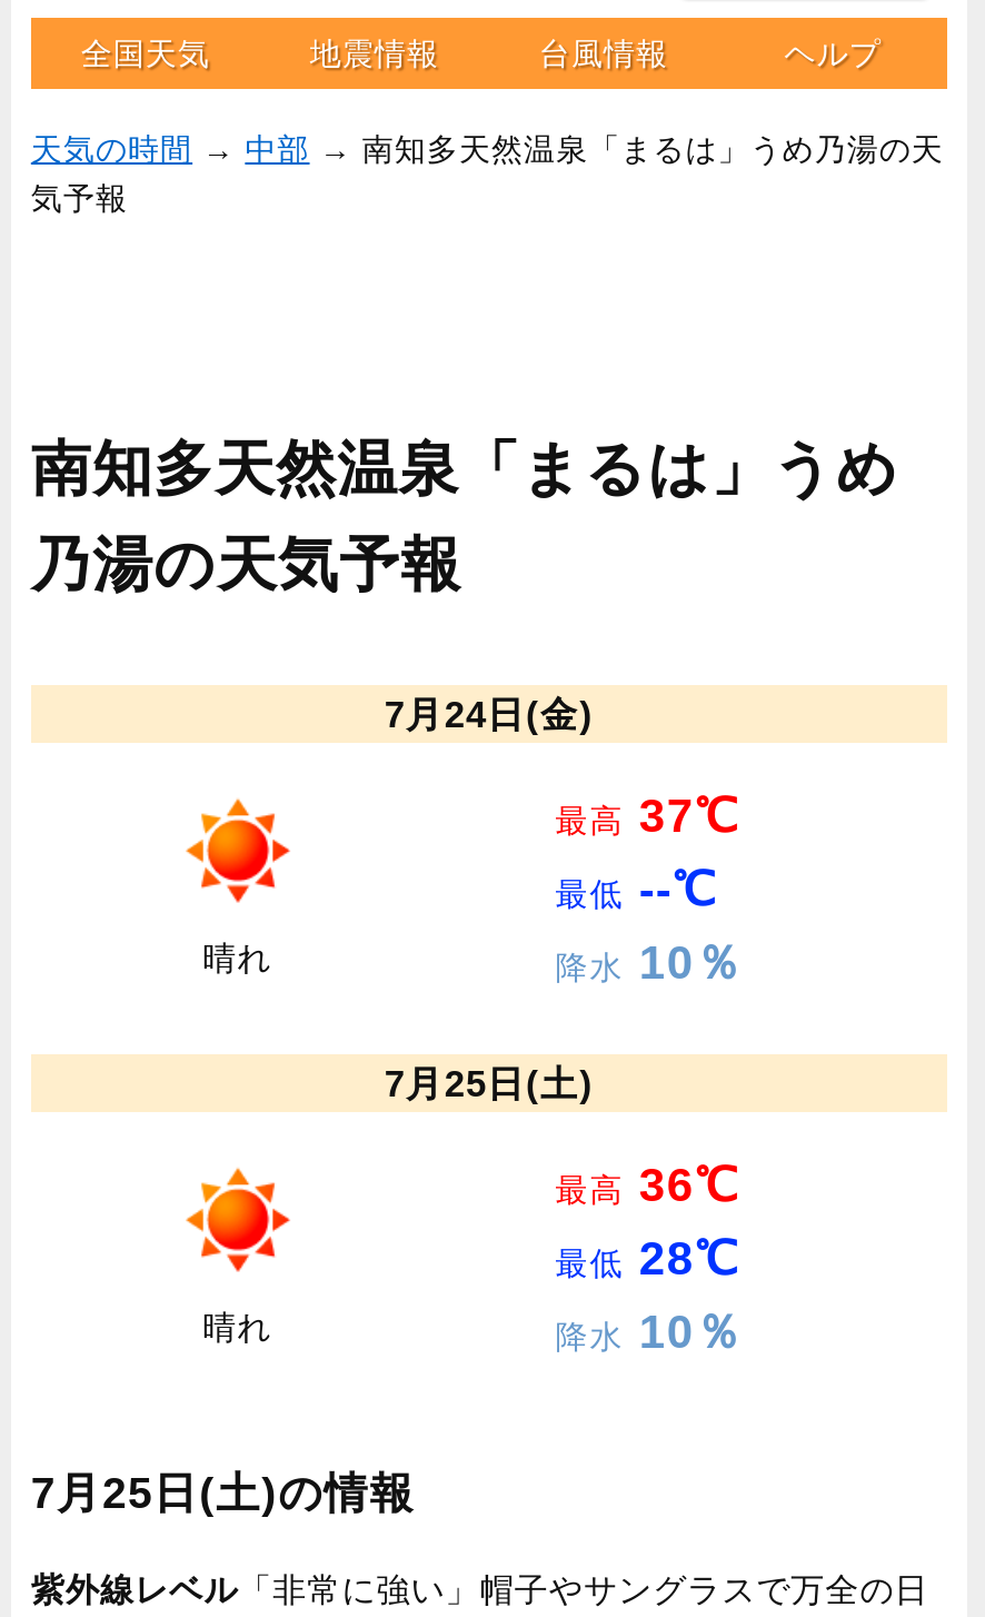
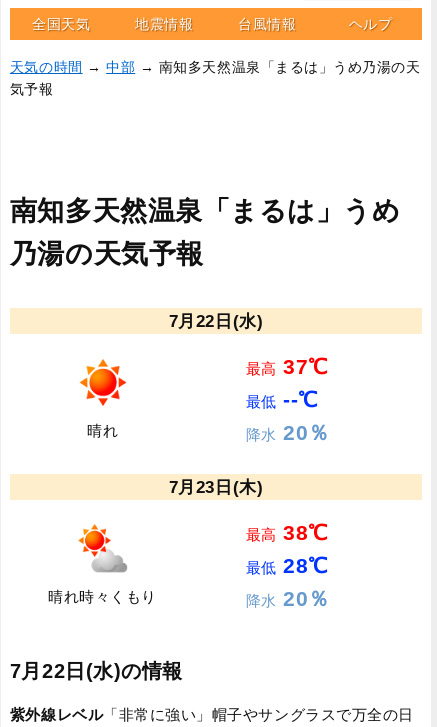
[384,694,594,734] 7月24日(金) -> [169,312,263,330] 7月22日(水)
[555,936,742,988] 降水10％ -> [246,421,330,444] 降水20％
[384,1063,594,1103] 7月25日(土) -> [169,478,263,496] 7月23日(木)
[185,1168,291,1346] [image] | 晴れ -> [48,524,157,605] [image] | 晴れ時々くもり
[555,1159,738,1210] 最高36℃ -> [246,521,328,544] 最高38℃
[555,1306,742,1357] 降水10％ -> [246,587,330,610] 降水20％
[31,1468,415,1517] 7月25日(土)の情報 -> [10,660,183,682] 7月22日(水)の情報

